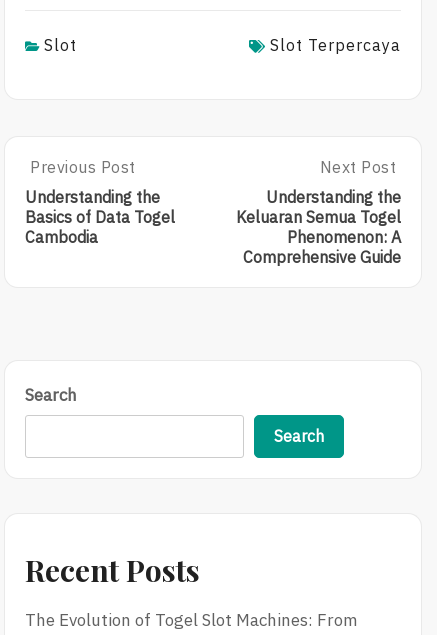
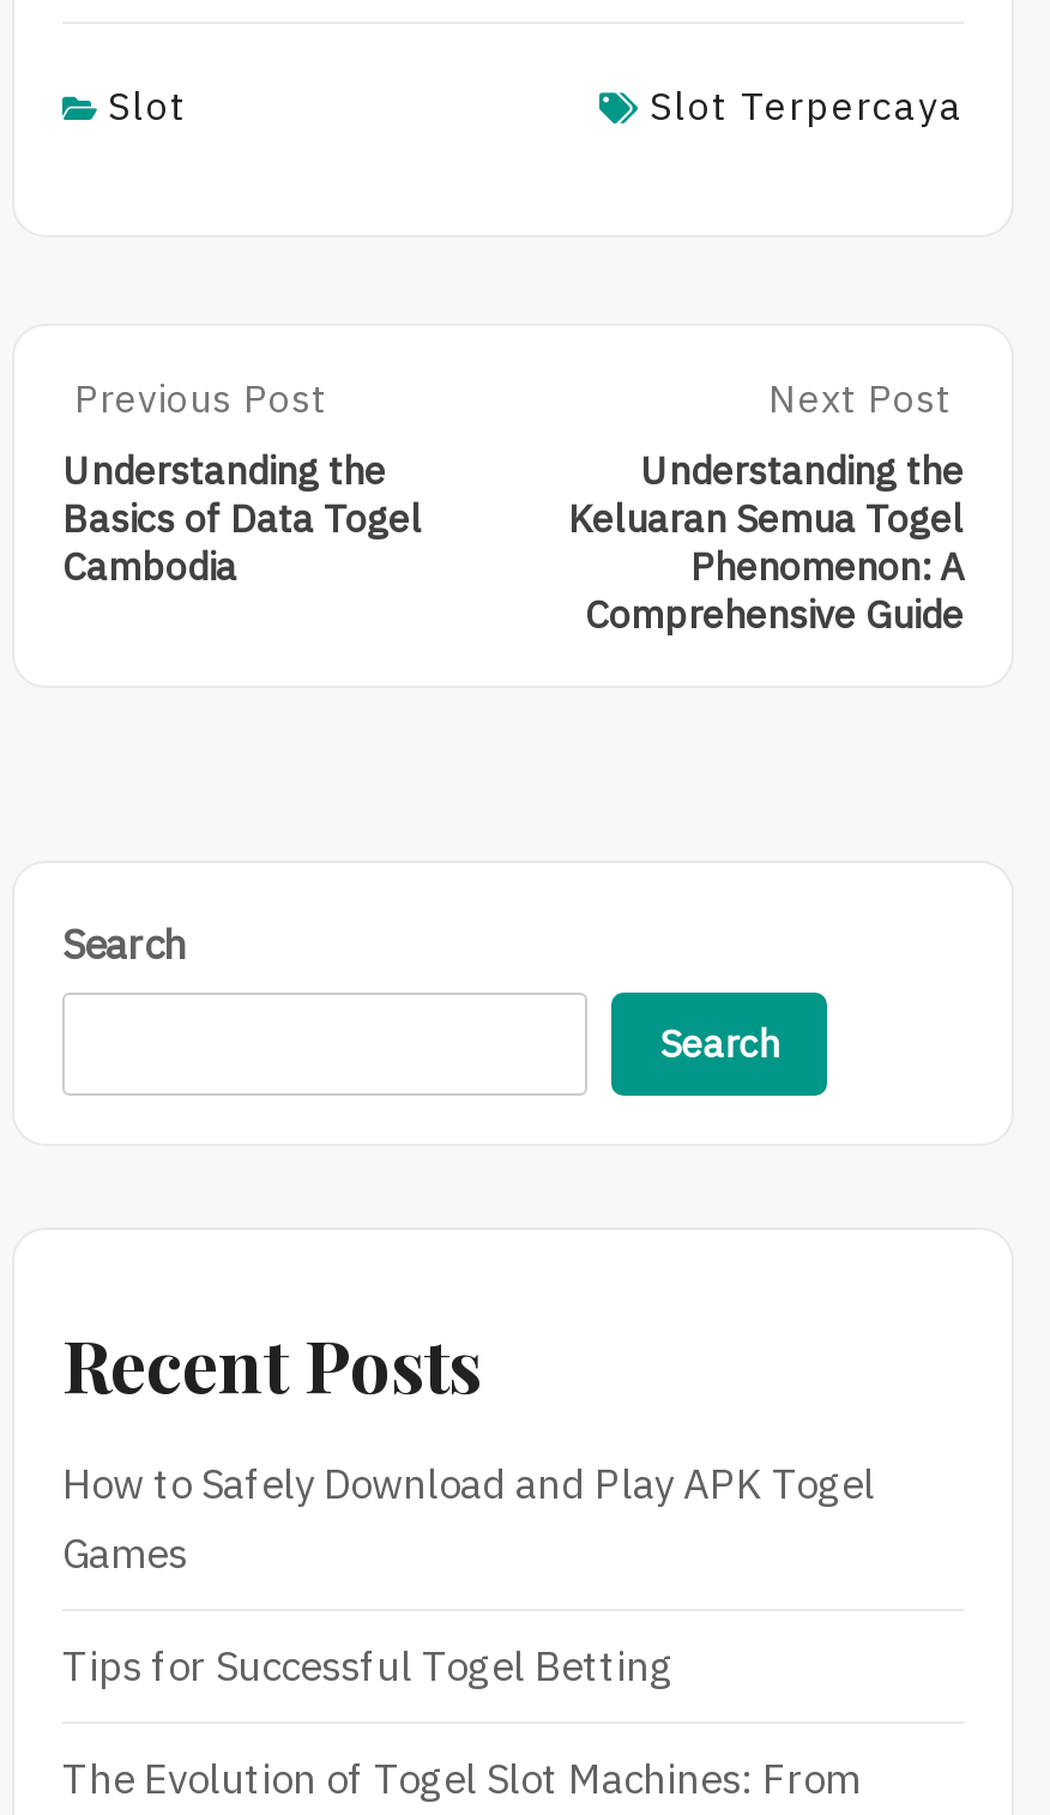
none -> [62,1457,875,1692] How to Safely Download and Play APK Togel | Games | Tips for Successful Togel Betting

